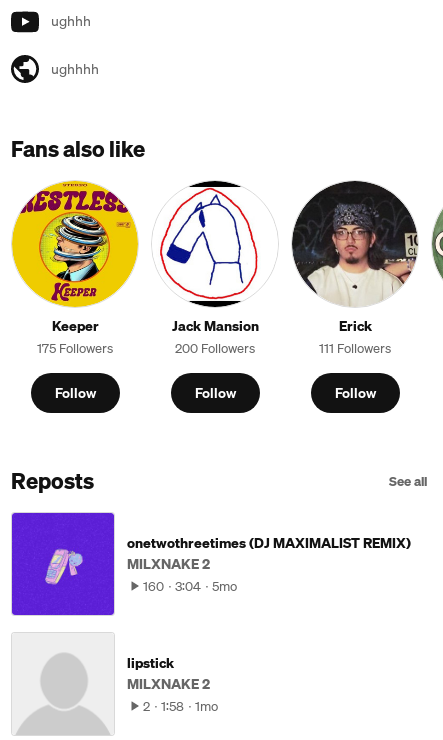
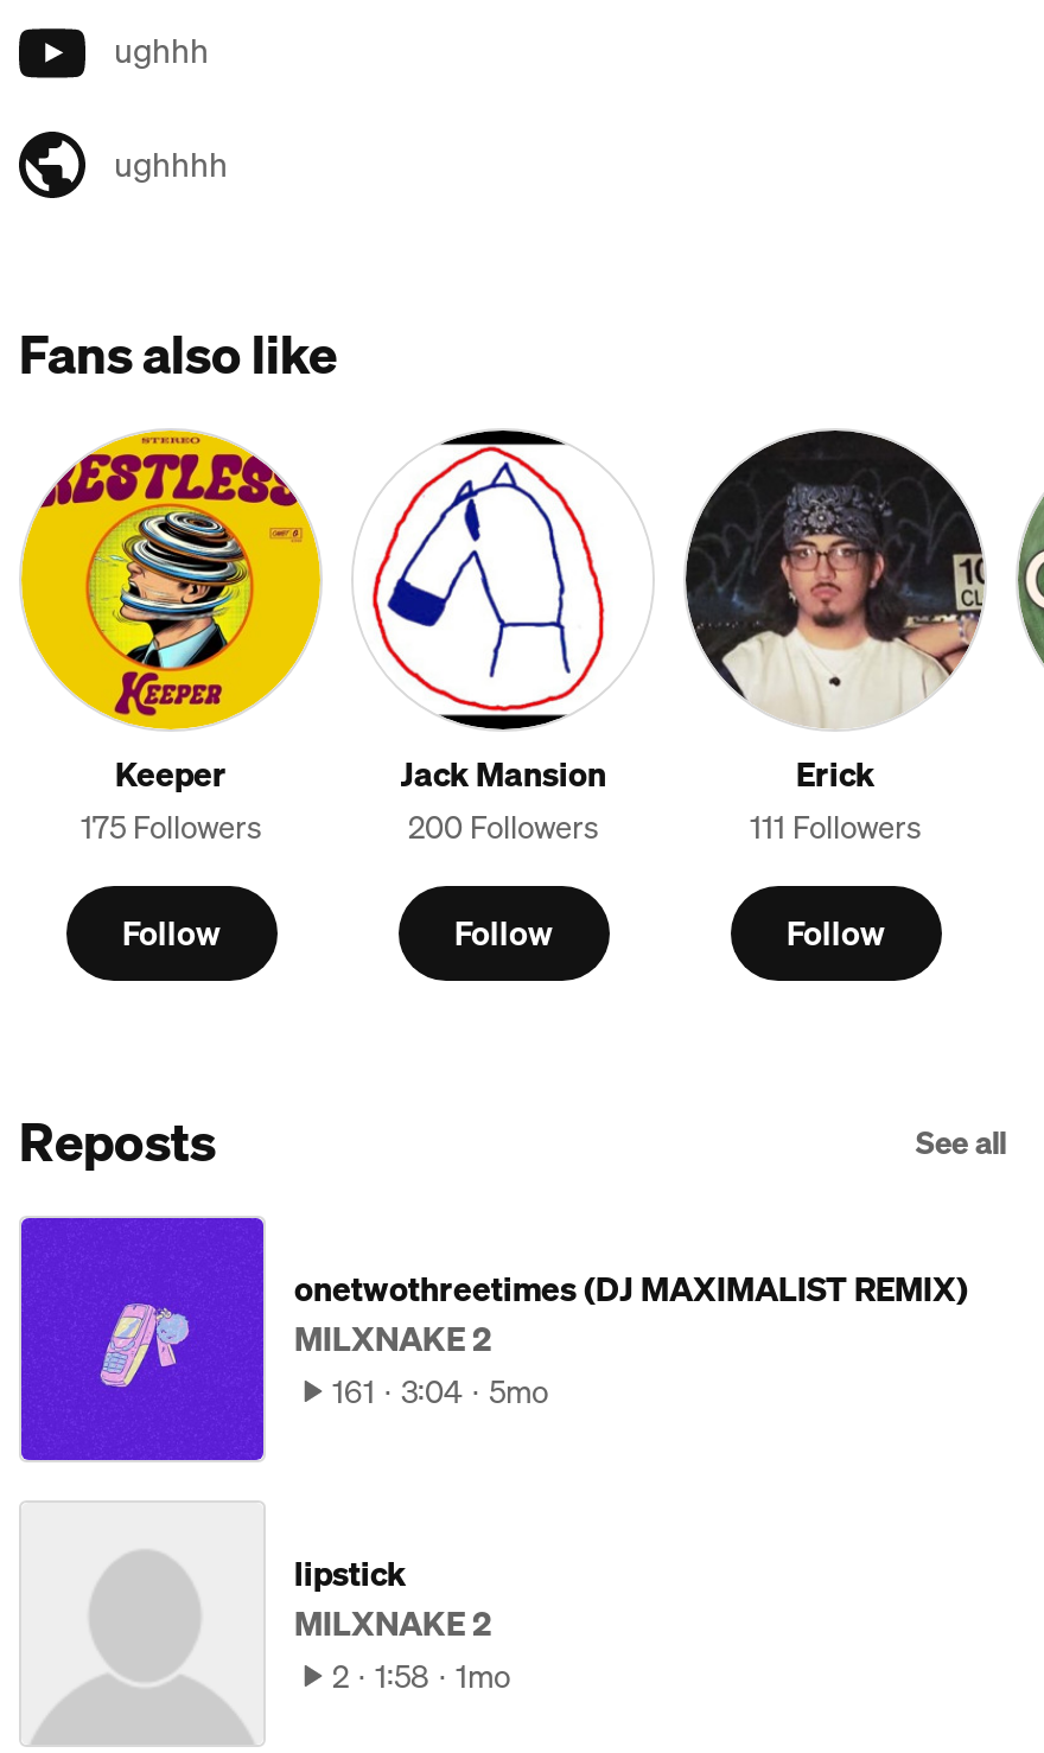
[143,576,237,596] 160 3:04 5mo -> [332,1368,548,1416] 161 3:04 5mo

